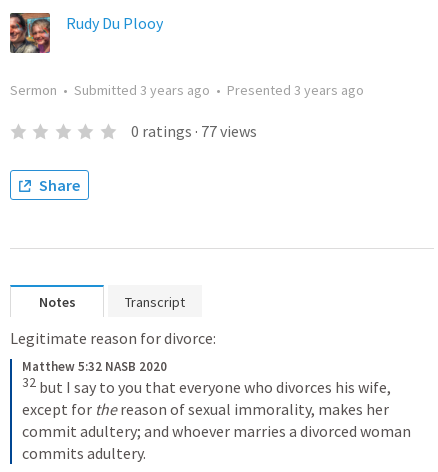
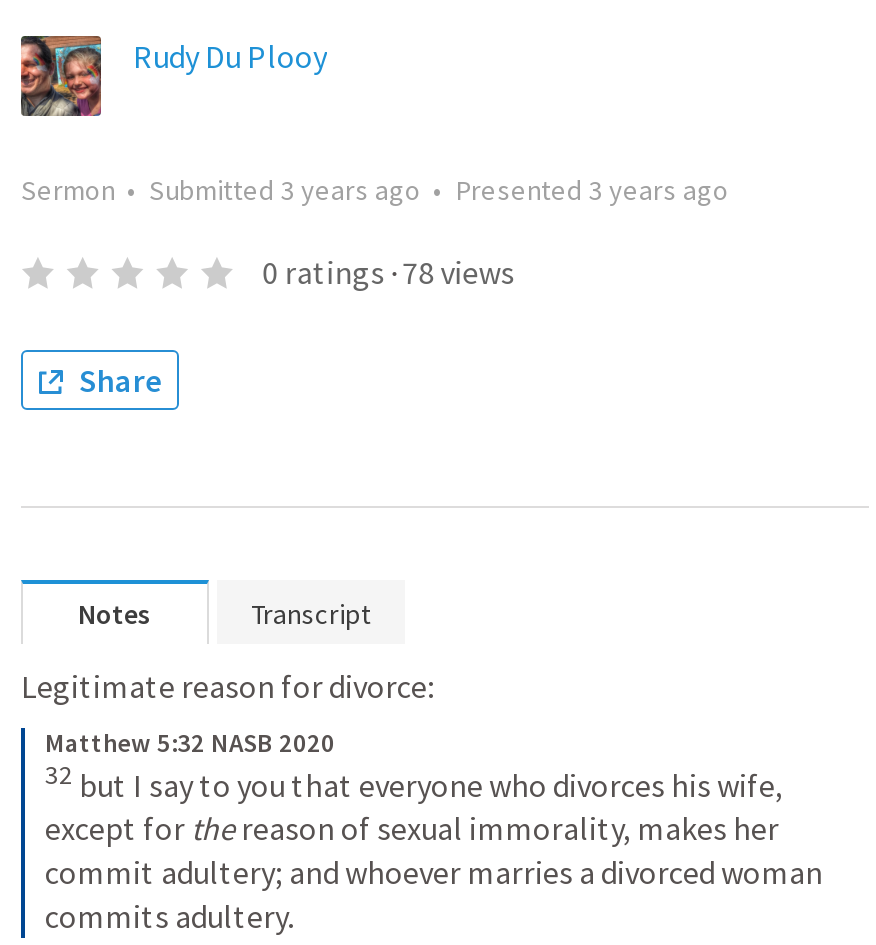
[131,121,257,141] 0 ratings · 77 views -> [262,252,514,292] 0 ratings · 78 views

